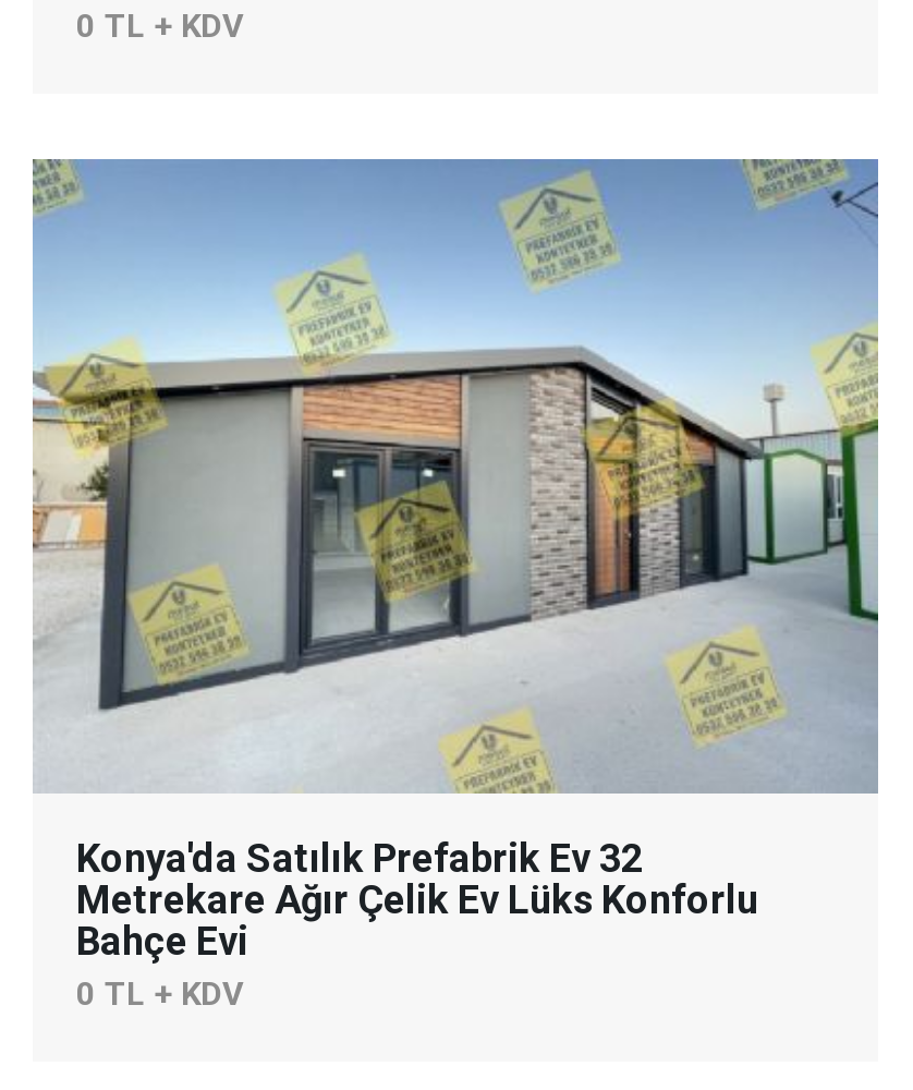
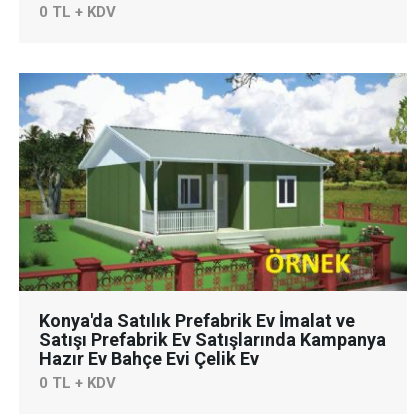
[31,157,880,964] [image] | Konya'da Satılık Prefabrik Ev 32 | Metrekare Ağır Çelik Ev Lüks Konforlu | Bahçe Evi -> [18,73,407,369] [image] | Konya'da Satılık Prefabrik Ev İmalat ve | Satışı Prefabrik Ev Satışlarında Kampanya | Hazır Ev Bahçe Evi Çelik Ev

